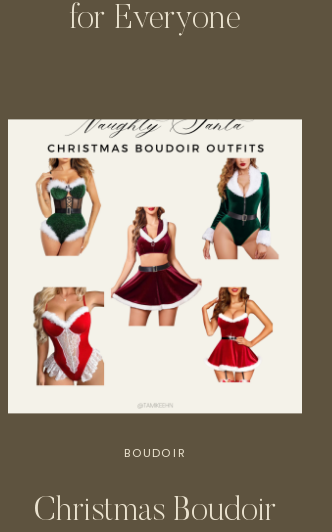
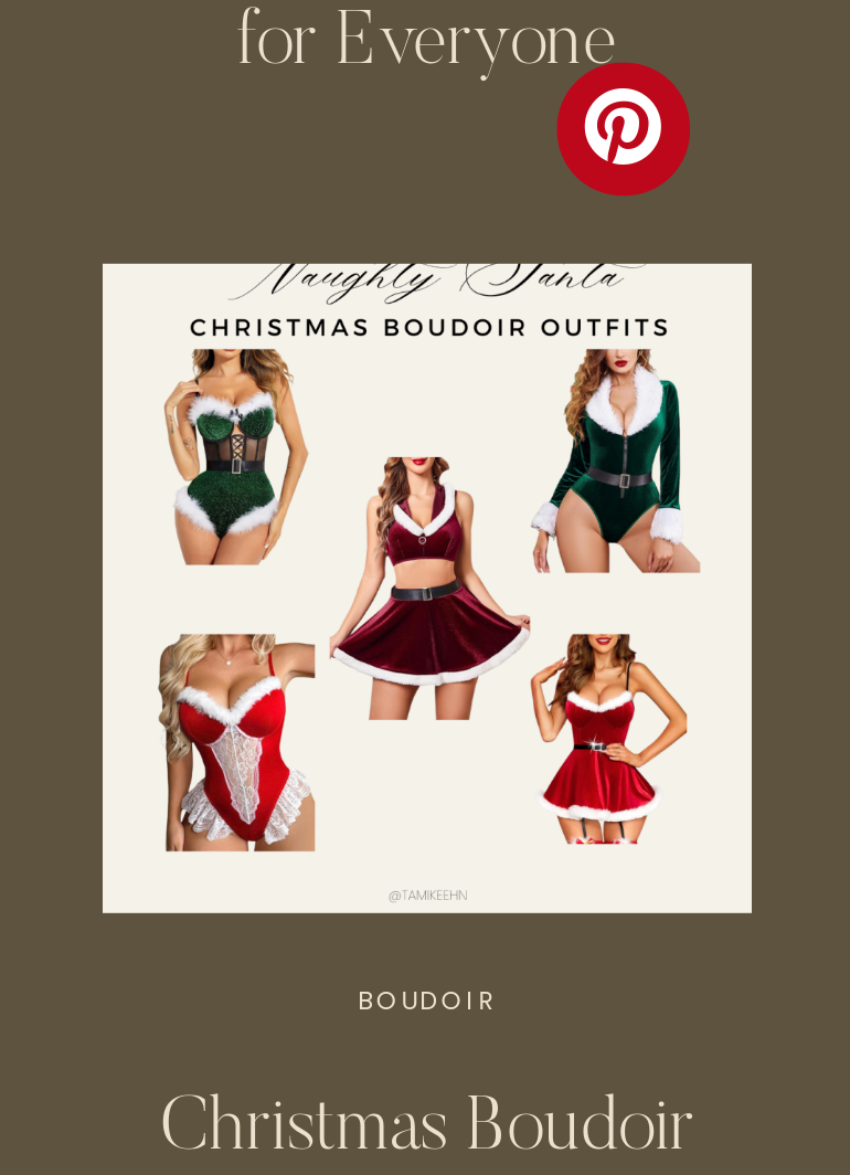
none -> [555,62,690,197] [image]

